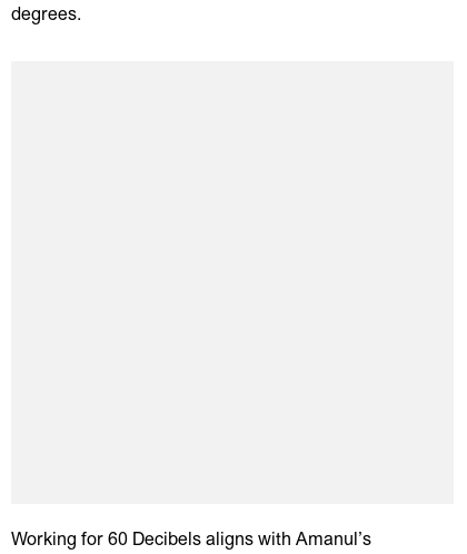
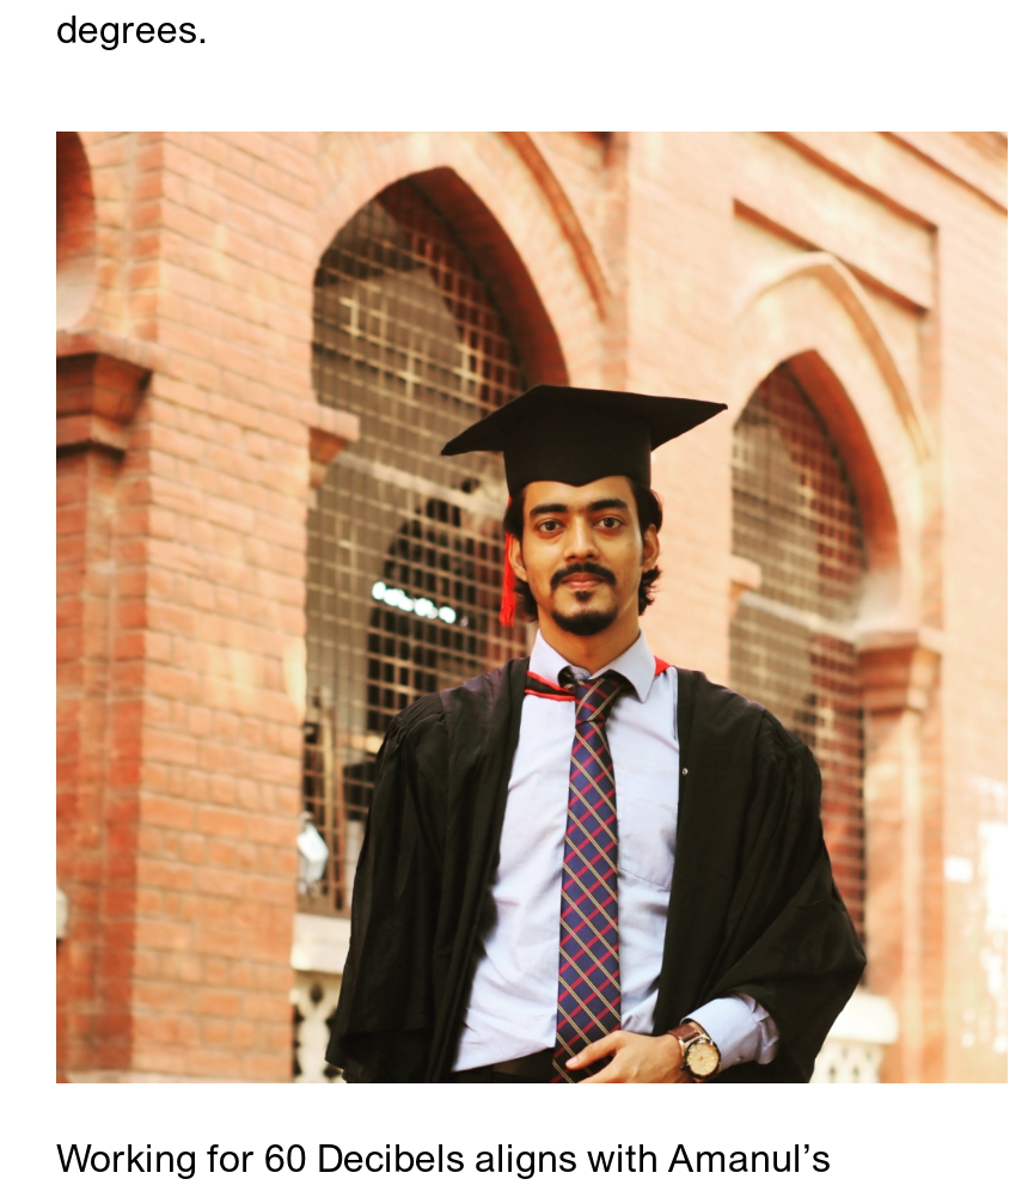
none -> [54,129,1010,1086] [image]

